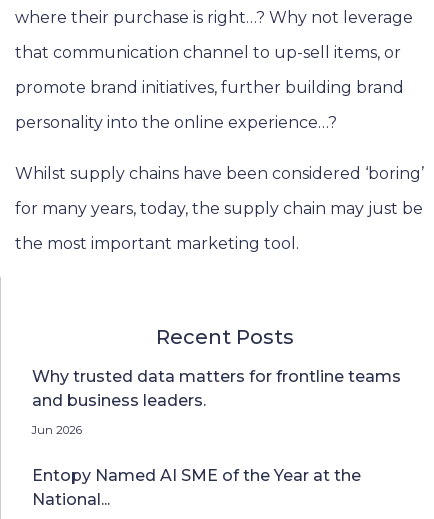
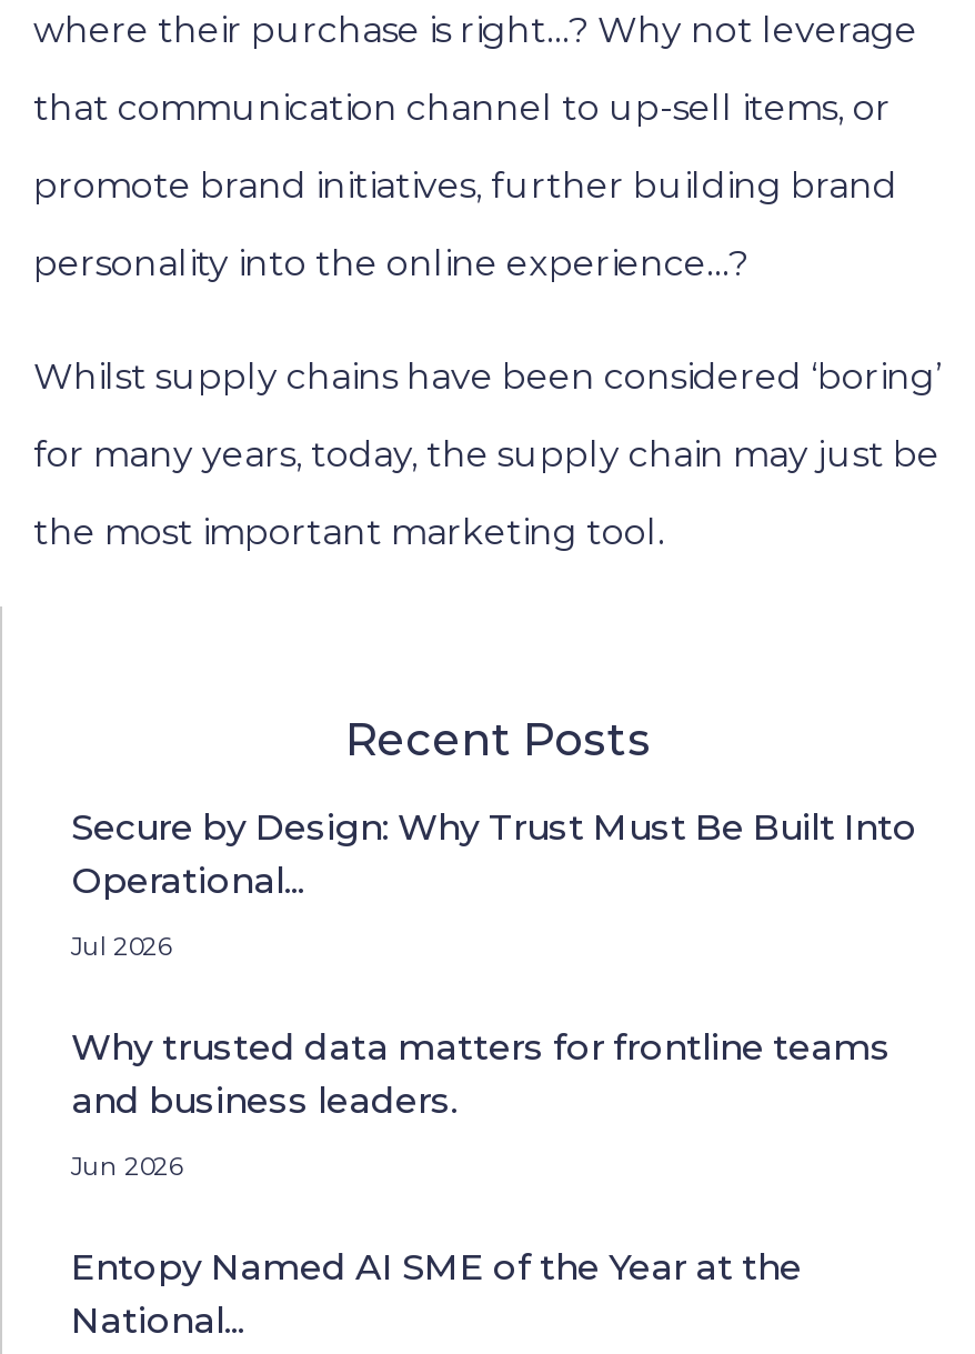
none -> [71,807,917,962] Secure by Design: Why Trust Must Be Built Into | Operational... | Jul 2026

